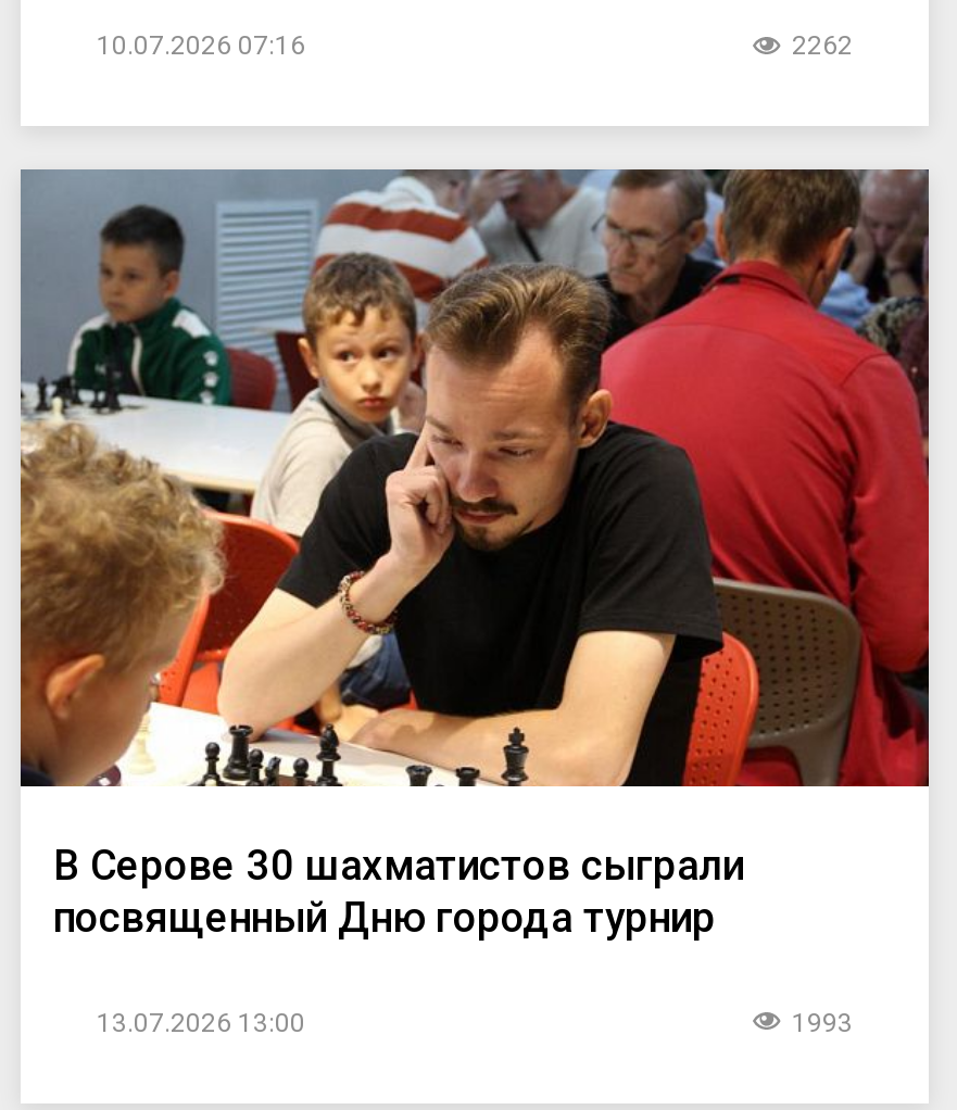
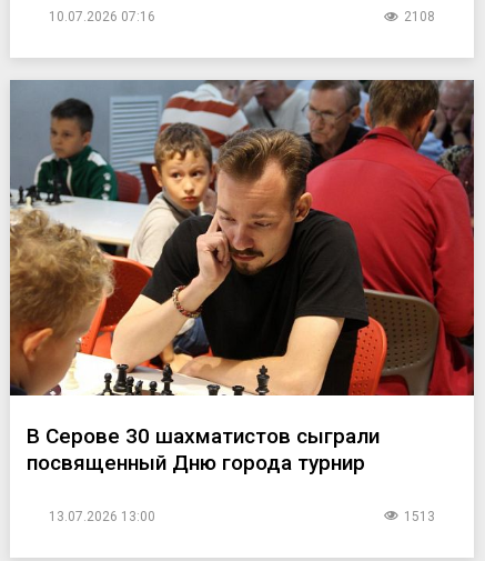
[792,31,853,61] 2262 -> [404,9,435,25] 2108
[792,1007,853,1037] 1993 -> [404,508,435,524] 1513

